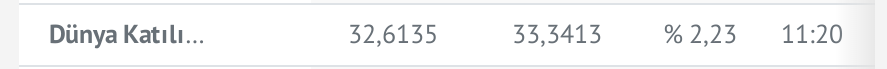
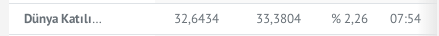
[348,17,438,51] 32,6135 -> [173,10,218,27] 32,6434
[512,17,602,51] 33,3413 -> [255,10,300,27] 33,3804
[663,17,737,51] % 2,23 -> [331,10,368,27] % 2,26
[781,17,843,51] 11:20 -> [390,10,421,27] 07:54

